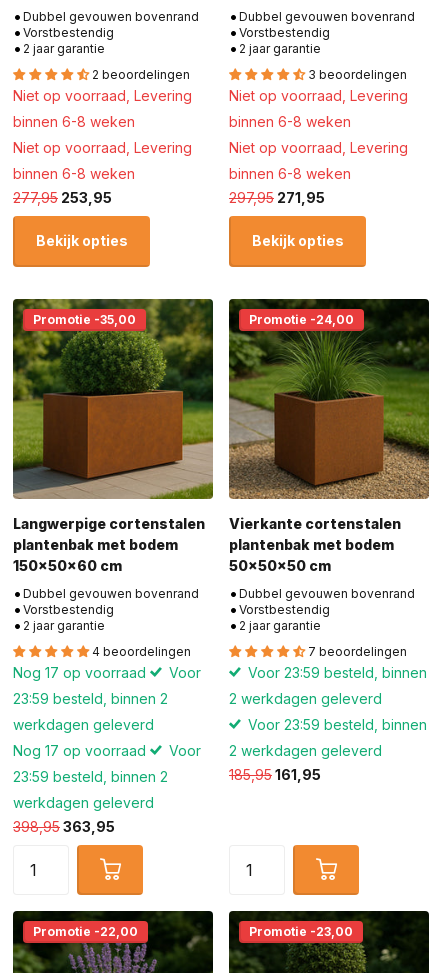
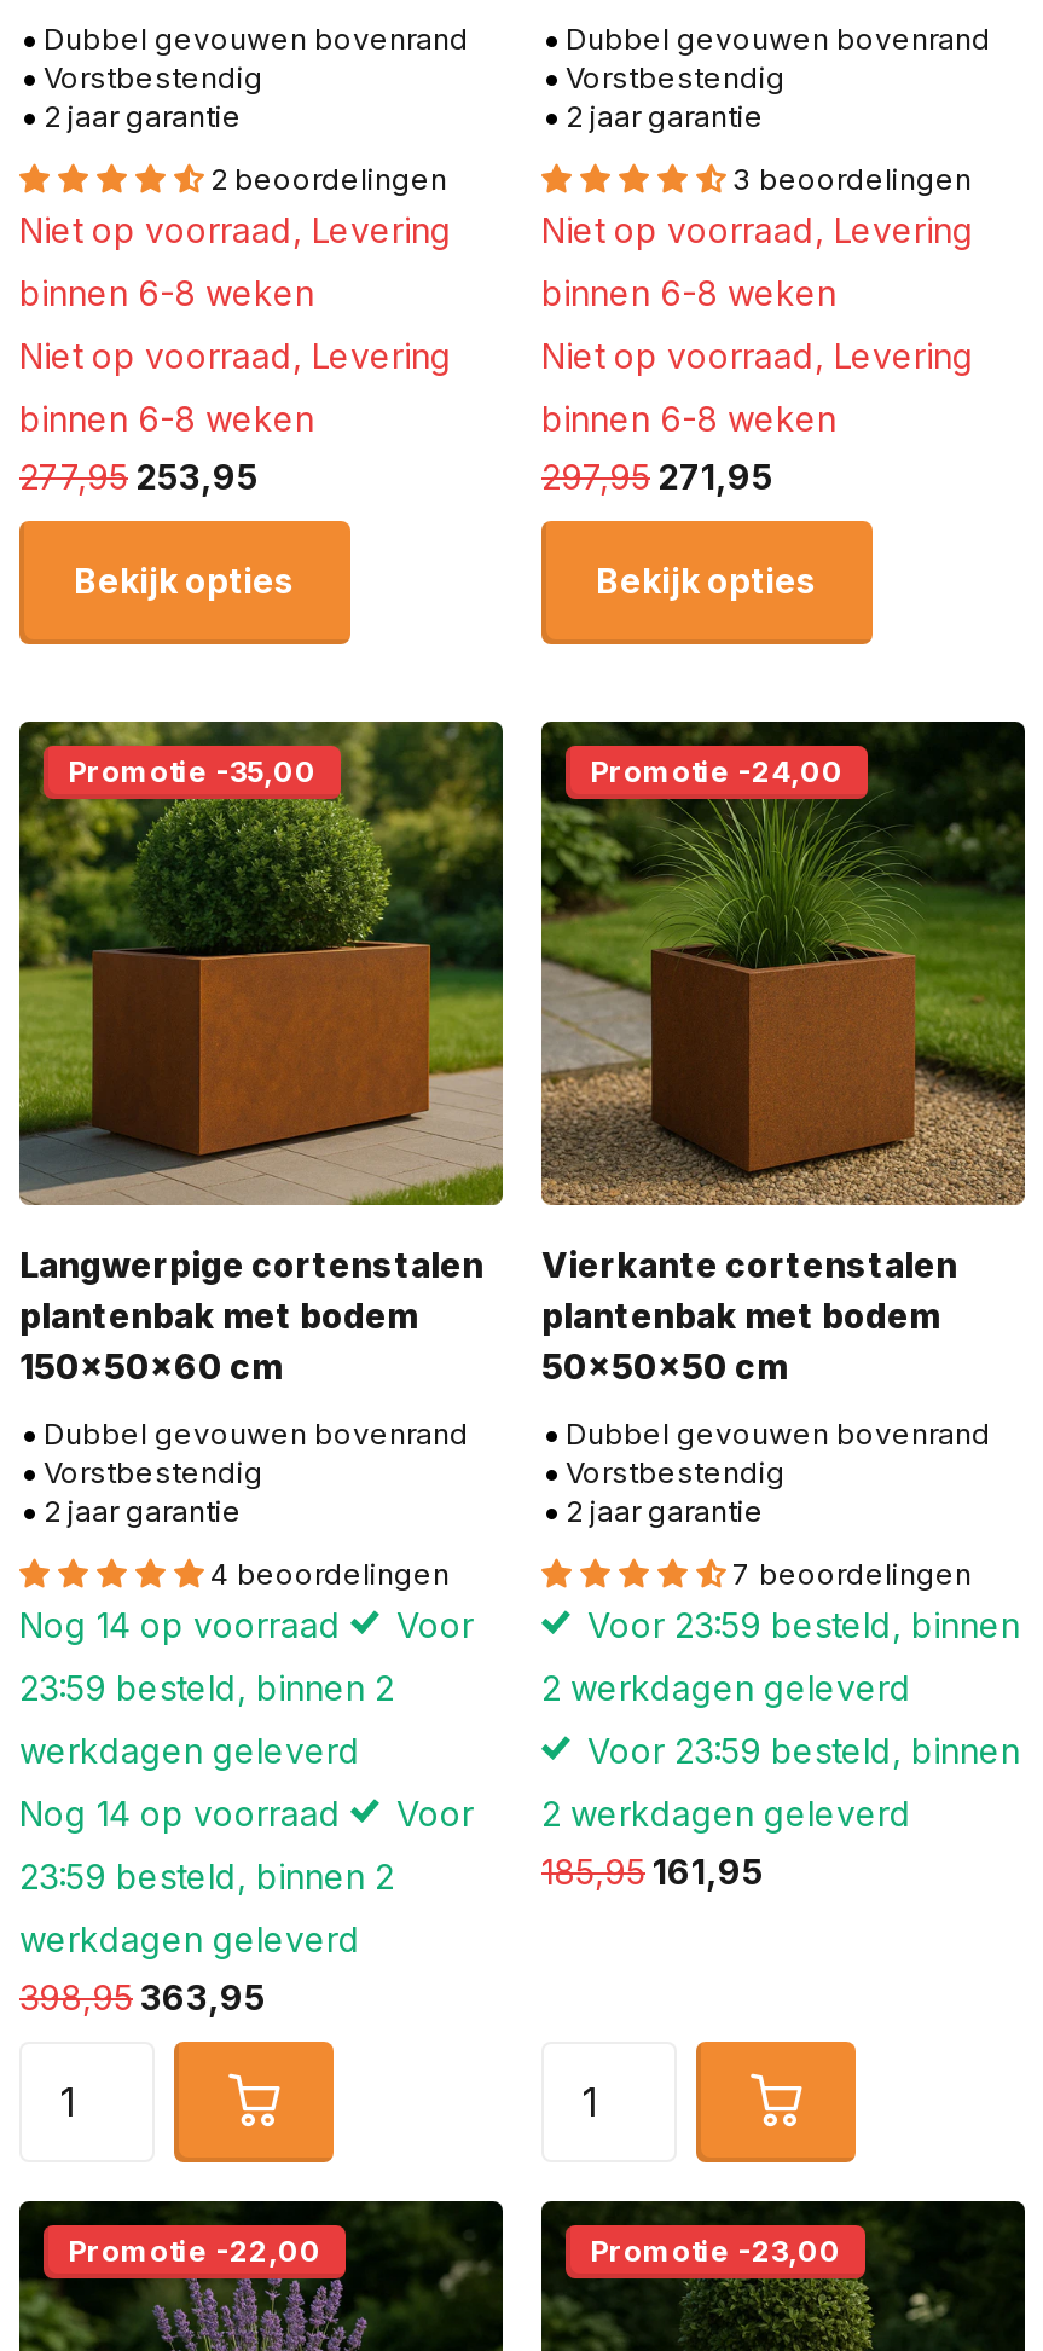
[13,664,150,681] Nog 17 op voorraad -> [19,1603,350,1644] Nog 14 op voorraad
[13,742,150,759] Nog 17 op voorraad -> [19,1792,350,1833] Nog 14 op voorraad

